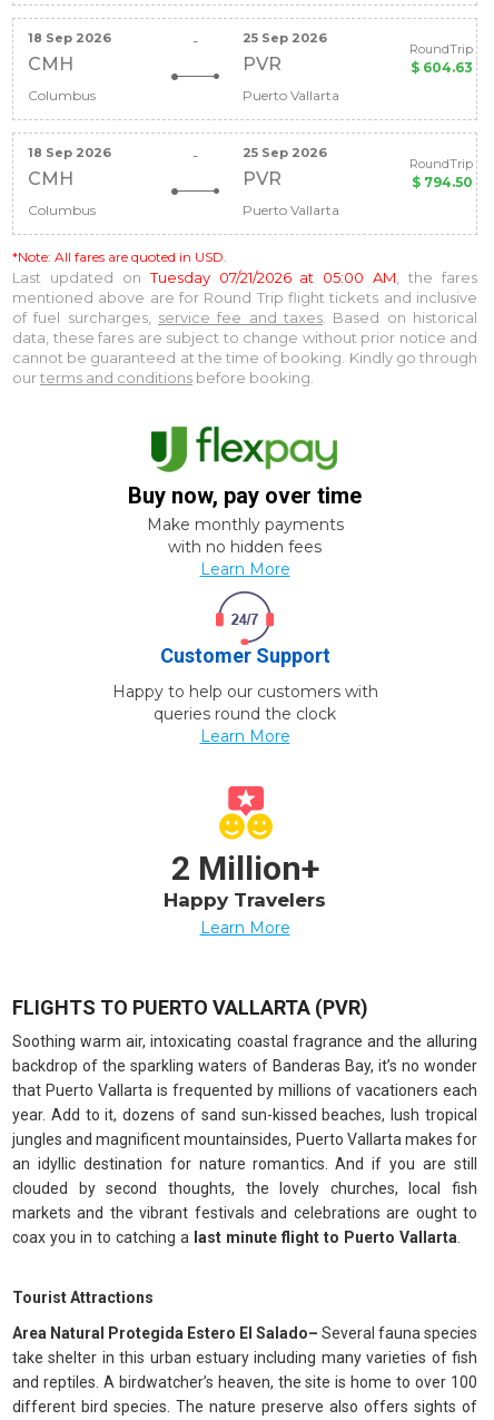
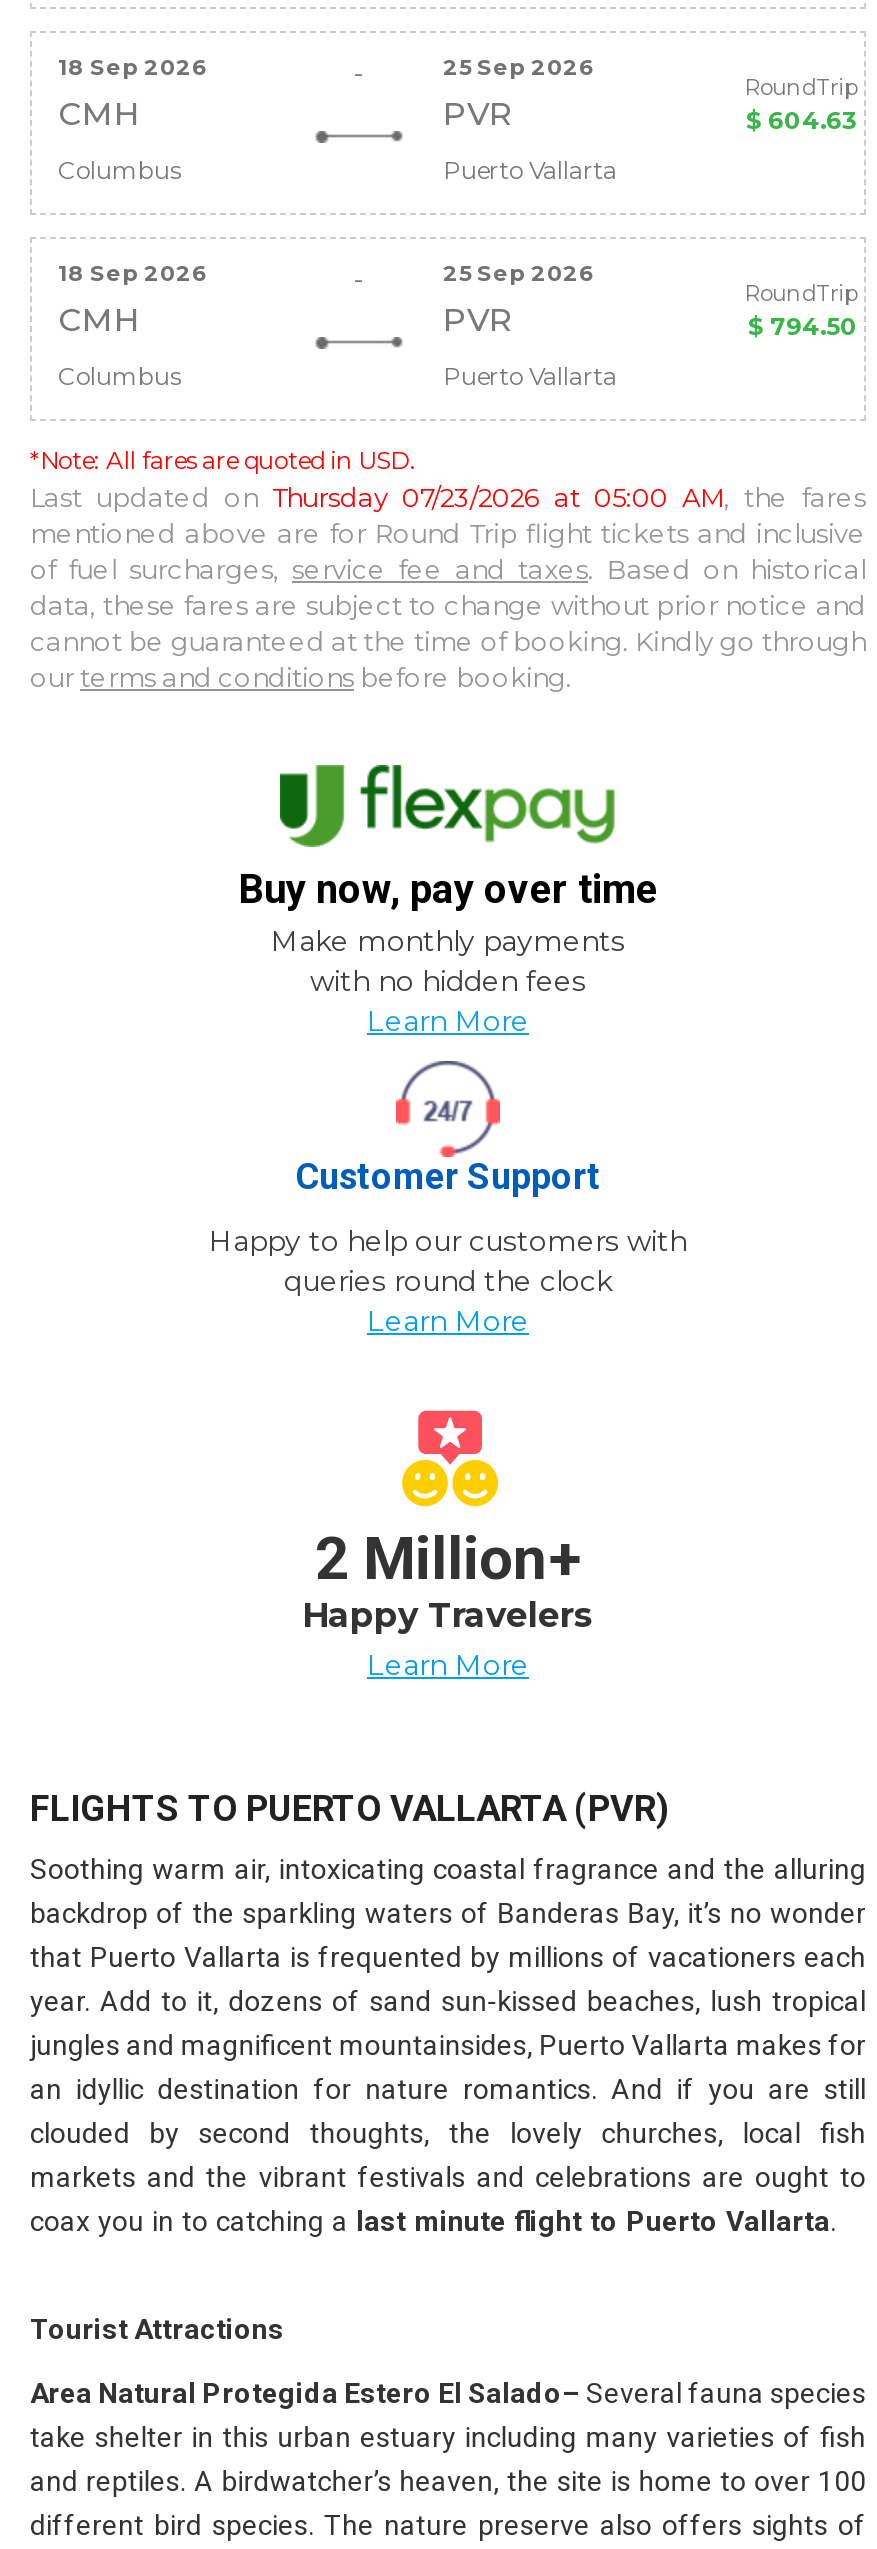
[12,269,477,287] Last updated on Tuesday 07/21/2026 at 05:00 AM, the fares -> [30,482,866,514] Last updated on Thursday 07/23/2026 at 05:00 AM, the fares

